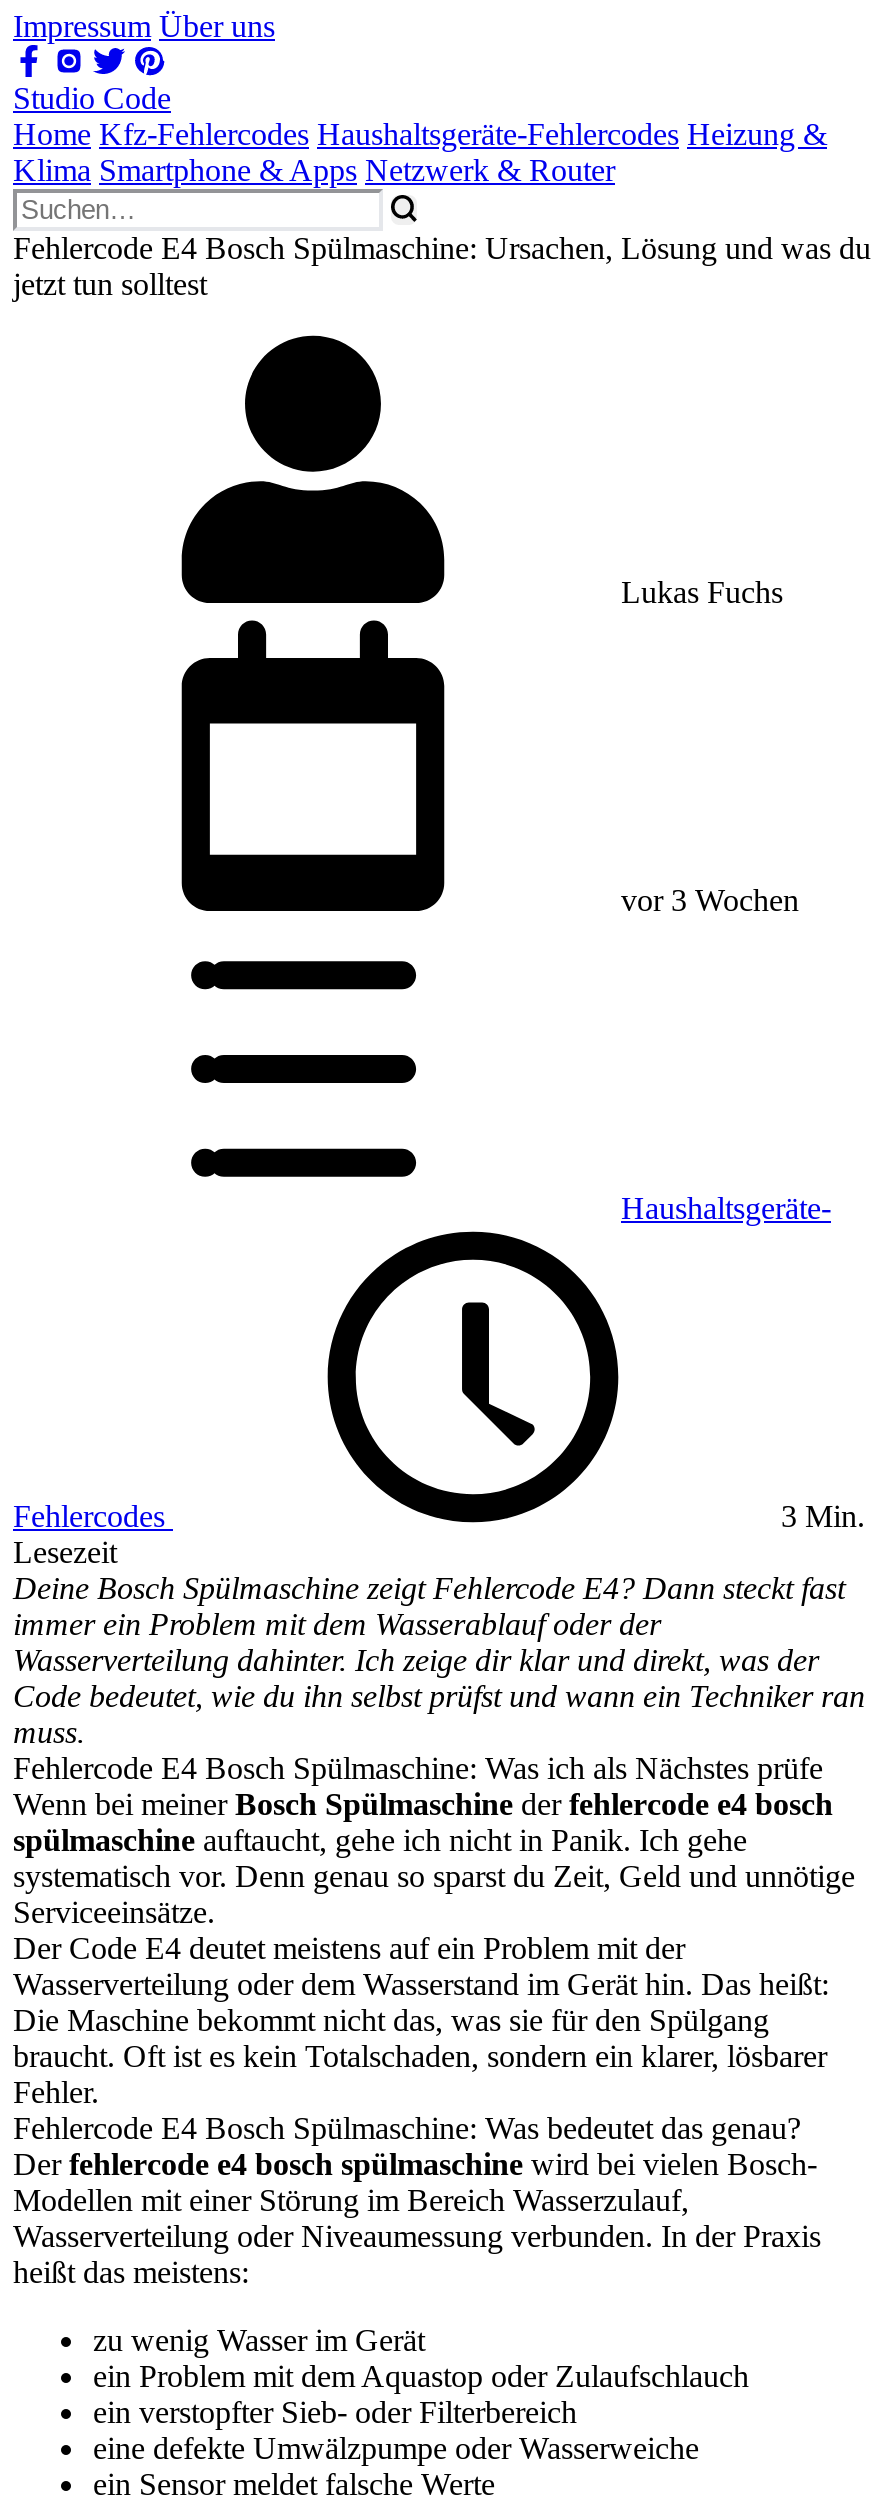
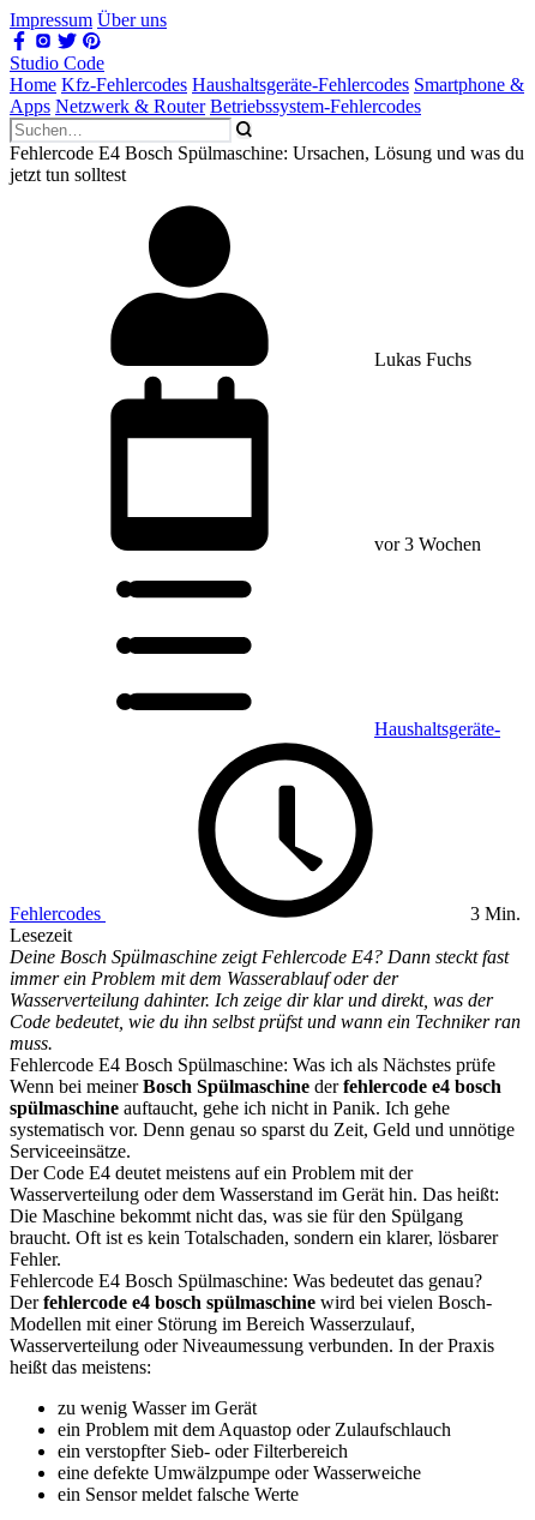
[13,117,827,187] Home Kfz-Fehlercodes Haushaltsgeräte-Fehlercodes Heizung & | Klima Smartphone & Apps Netzwerk & Router -> [10,74,524,116] Home Kfz-Fehlercodes Haushaltsgeräte-Fehlercodes Smartphone & | Apps Netzwerk & Router Betriebssystem-Fehlercodes

